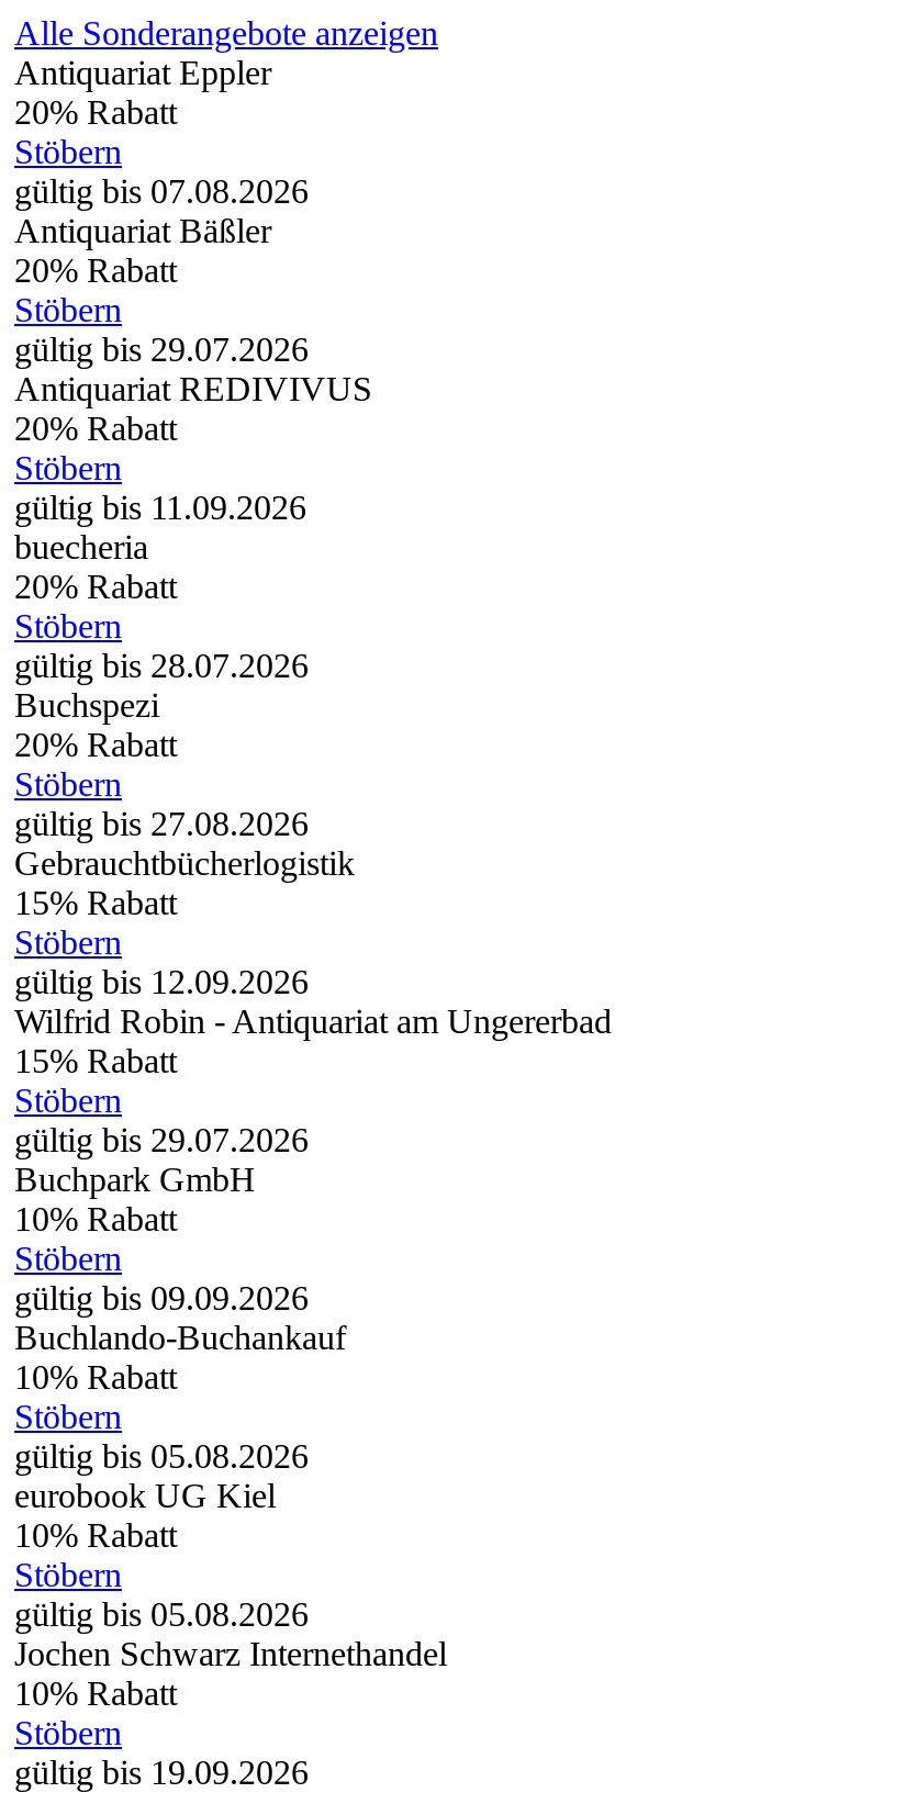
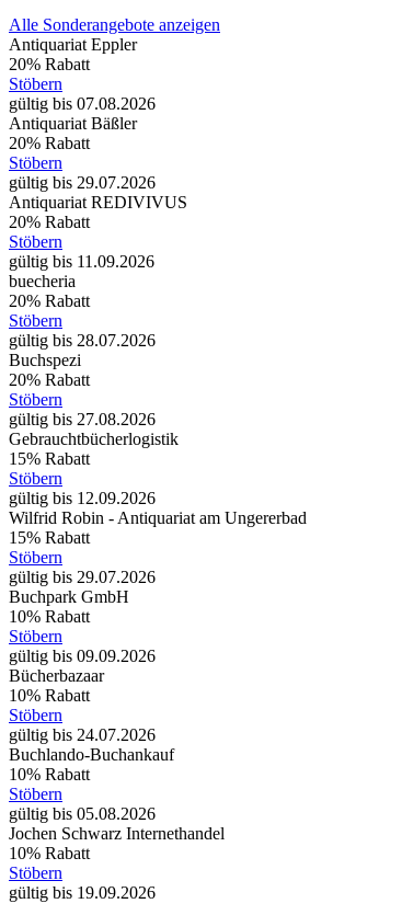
moved [14,1319,346,1356] -> [9,745,174,764]: Buchlando-Buchankauf
none -> [9,666,104,685] Bücherbazaar
[14,1437,309,1514] gültig bis 05.08.2026 | eurobook UG Kiel -> [9,725,156,744] gültig bis 24.07.2026

